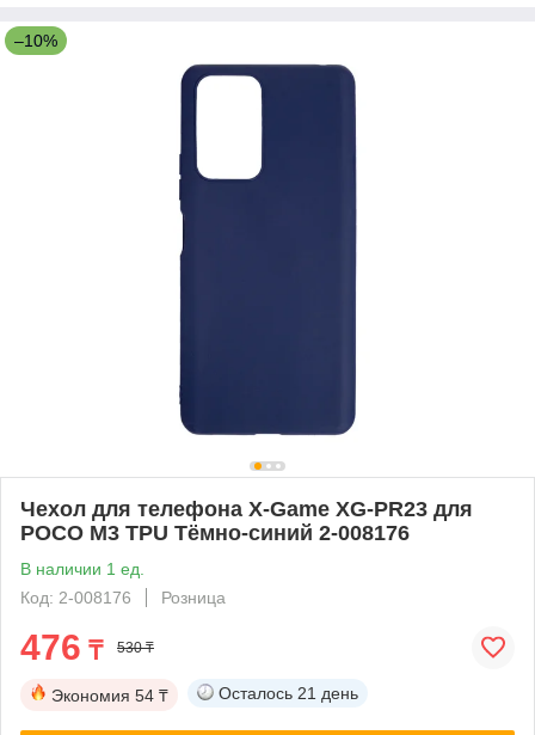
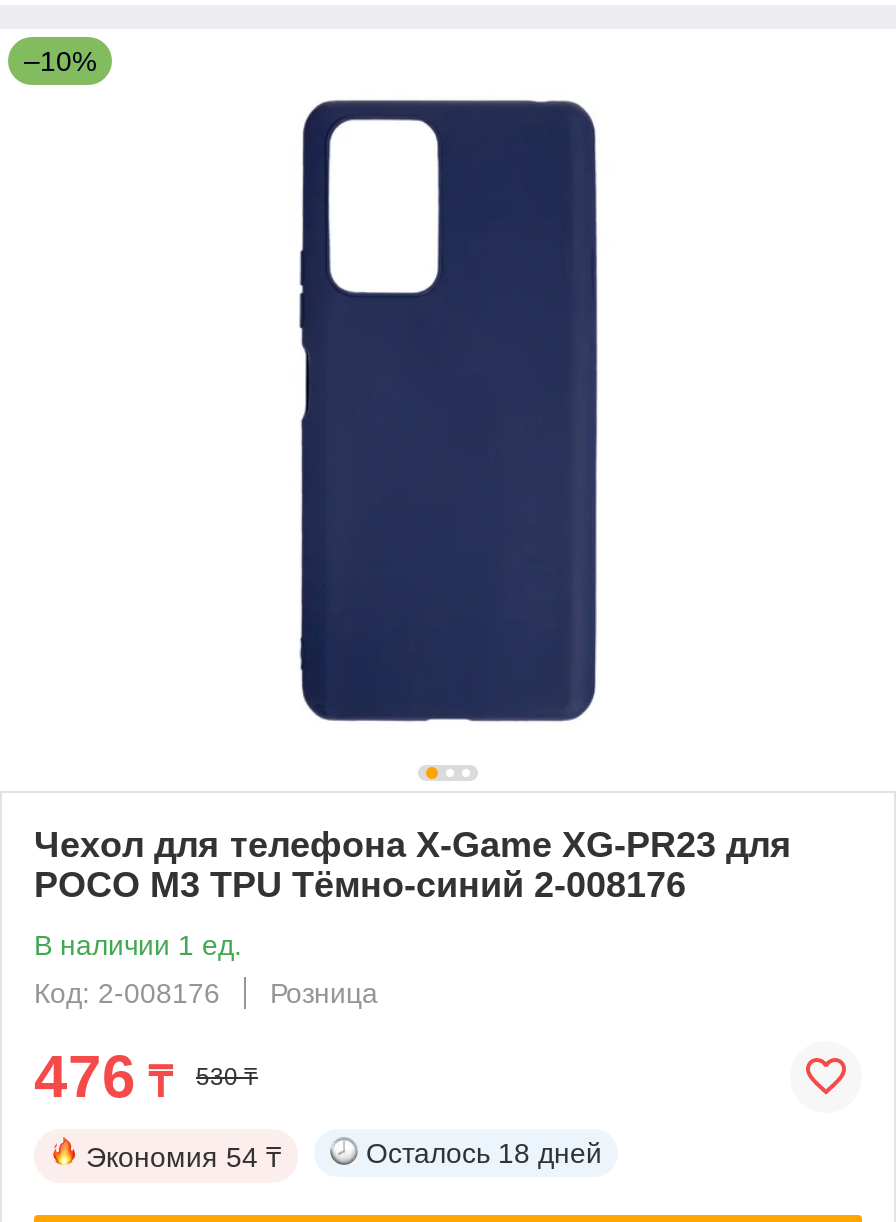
[219,683,358,702] Осталось 21 день -> [366,1137,602,1169] Осталось 18 дней

